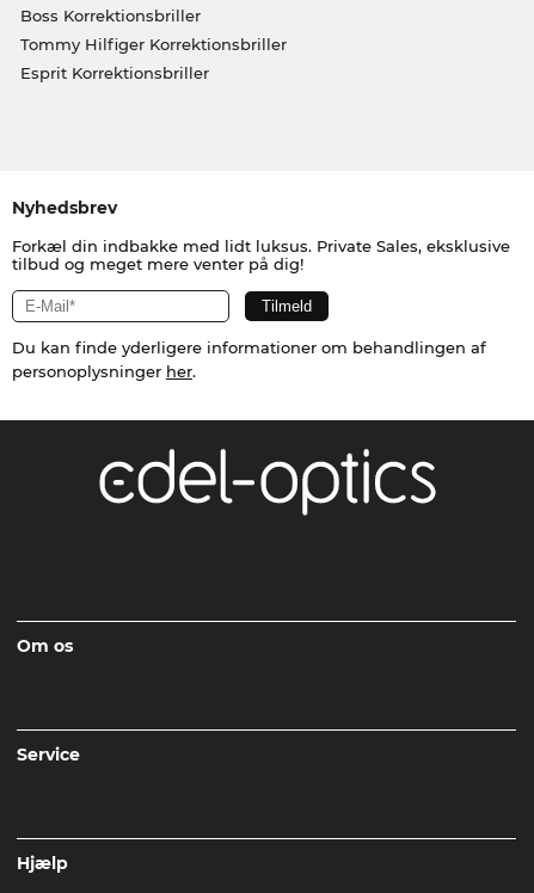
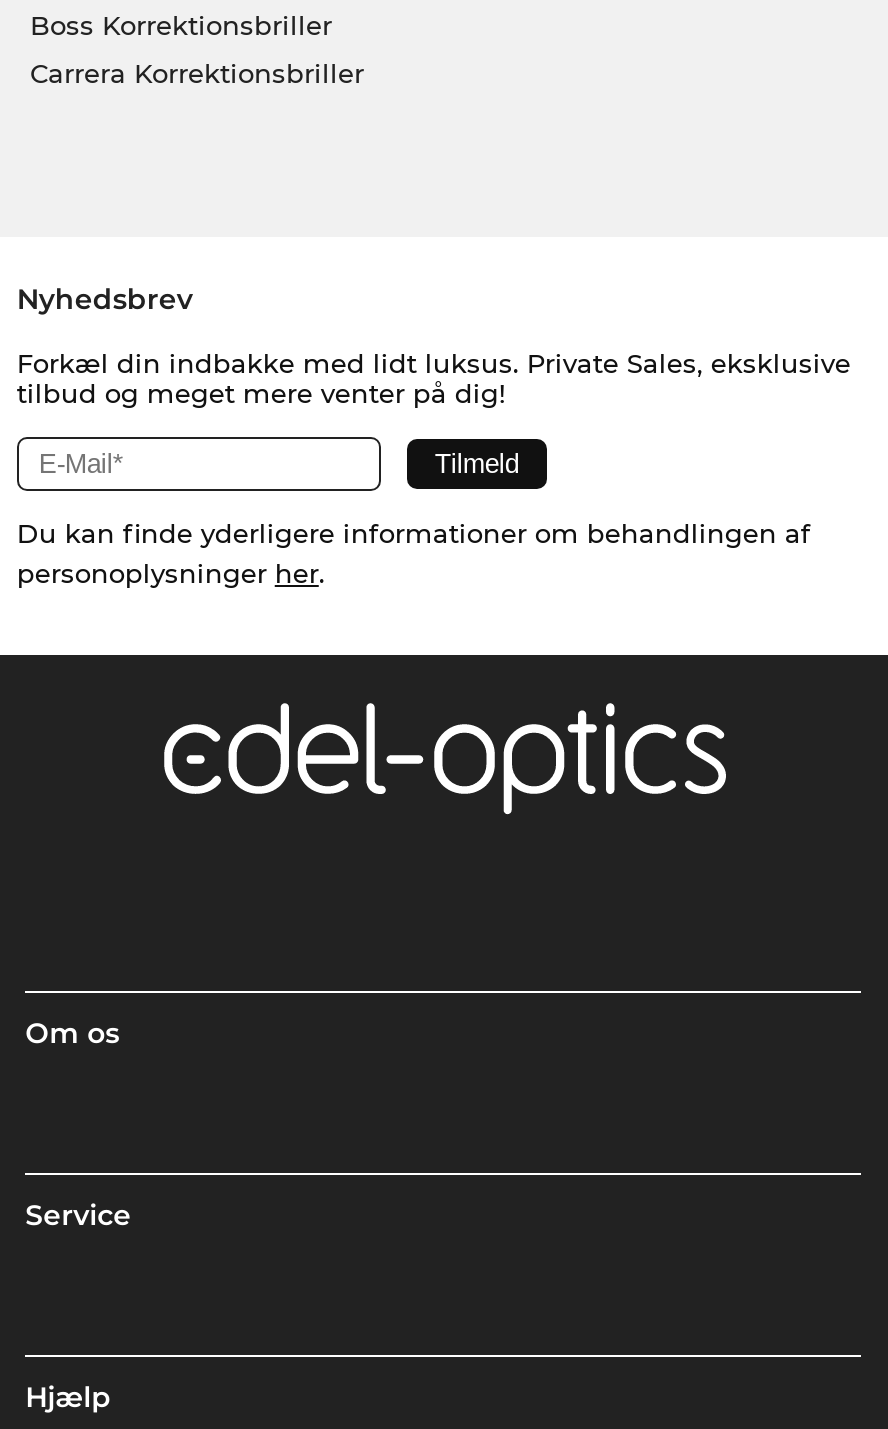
[20,35,286,83] Tommy Hilfiger Korrektionsbriller | Esprit Korrektionsbriller -> [30,57,364,89] Carrera Korrektionsbriller

